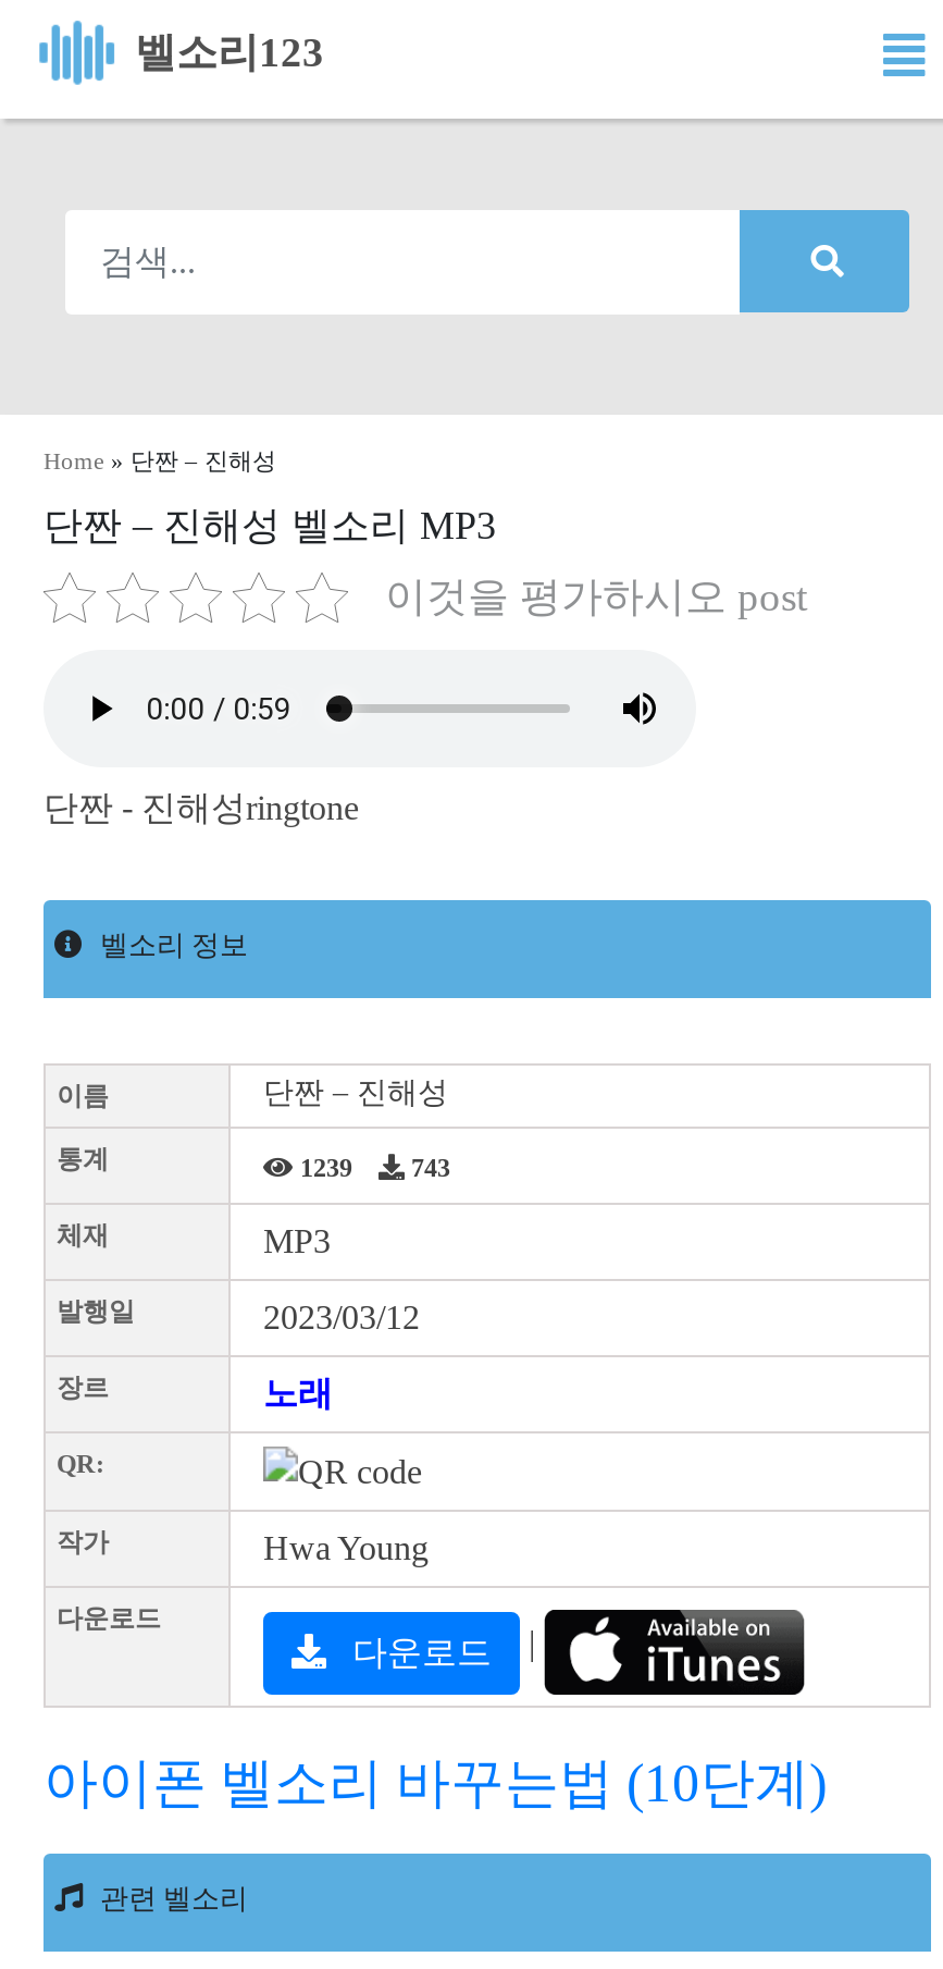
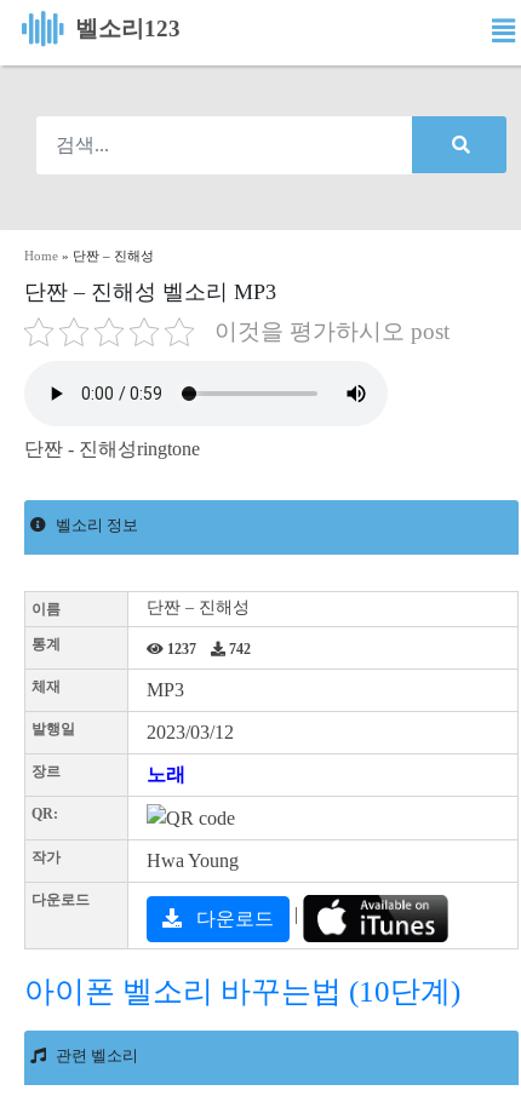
[294,1153,352,1181] 1239 -> [164,641,196,656] 1237
[405,1153,450,1181] 743 -> [225,641,251,656] 742

